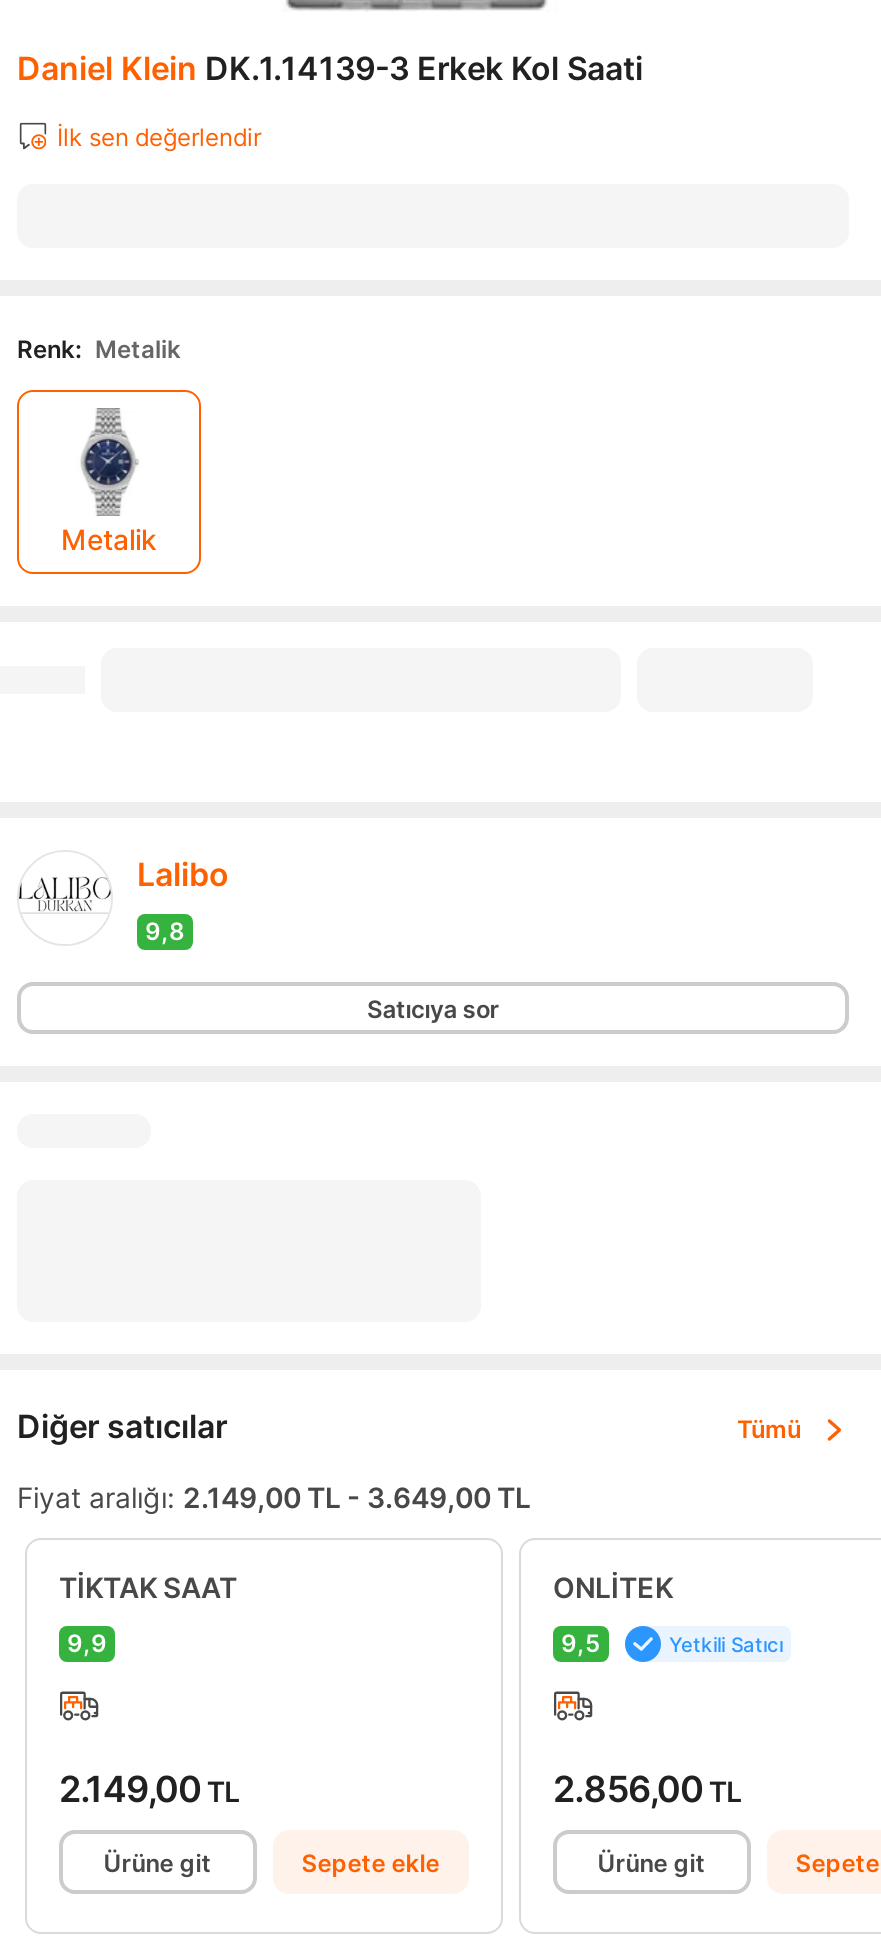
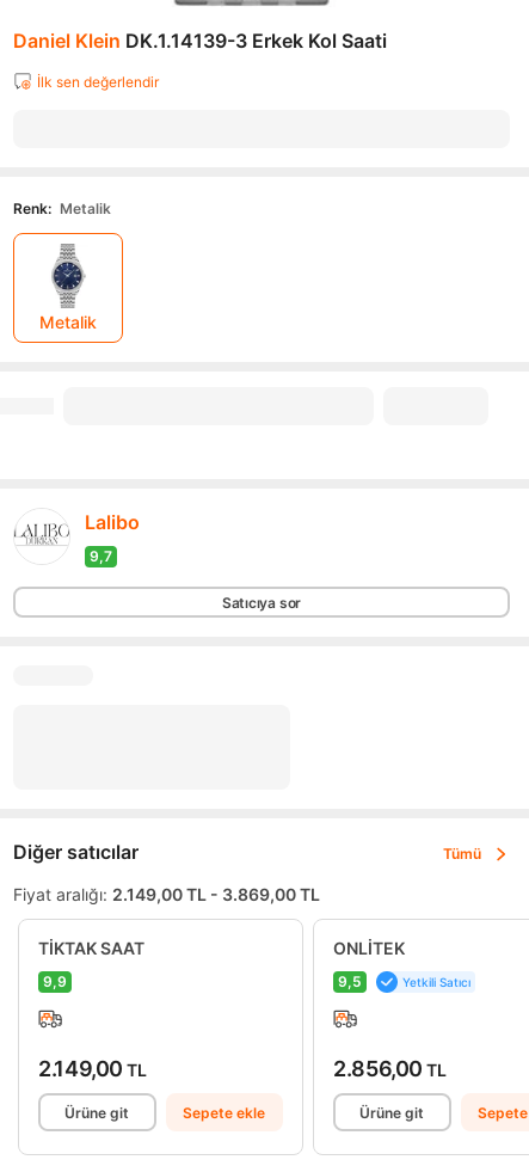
[145,917,185,947] 9,8 -> [90,548,112,565] 9,7
[17,1481,531,1515] Fiyat aralığı: 2.149,00 TL - 3.649,00 TL -> [13,884,320,905] Fiyat aralığı: 2.149,00 TL - 3.869,00 TL

